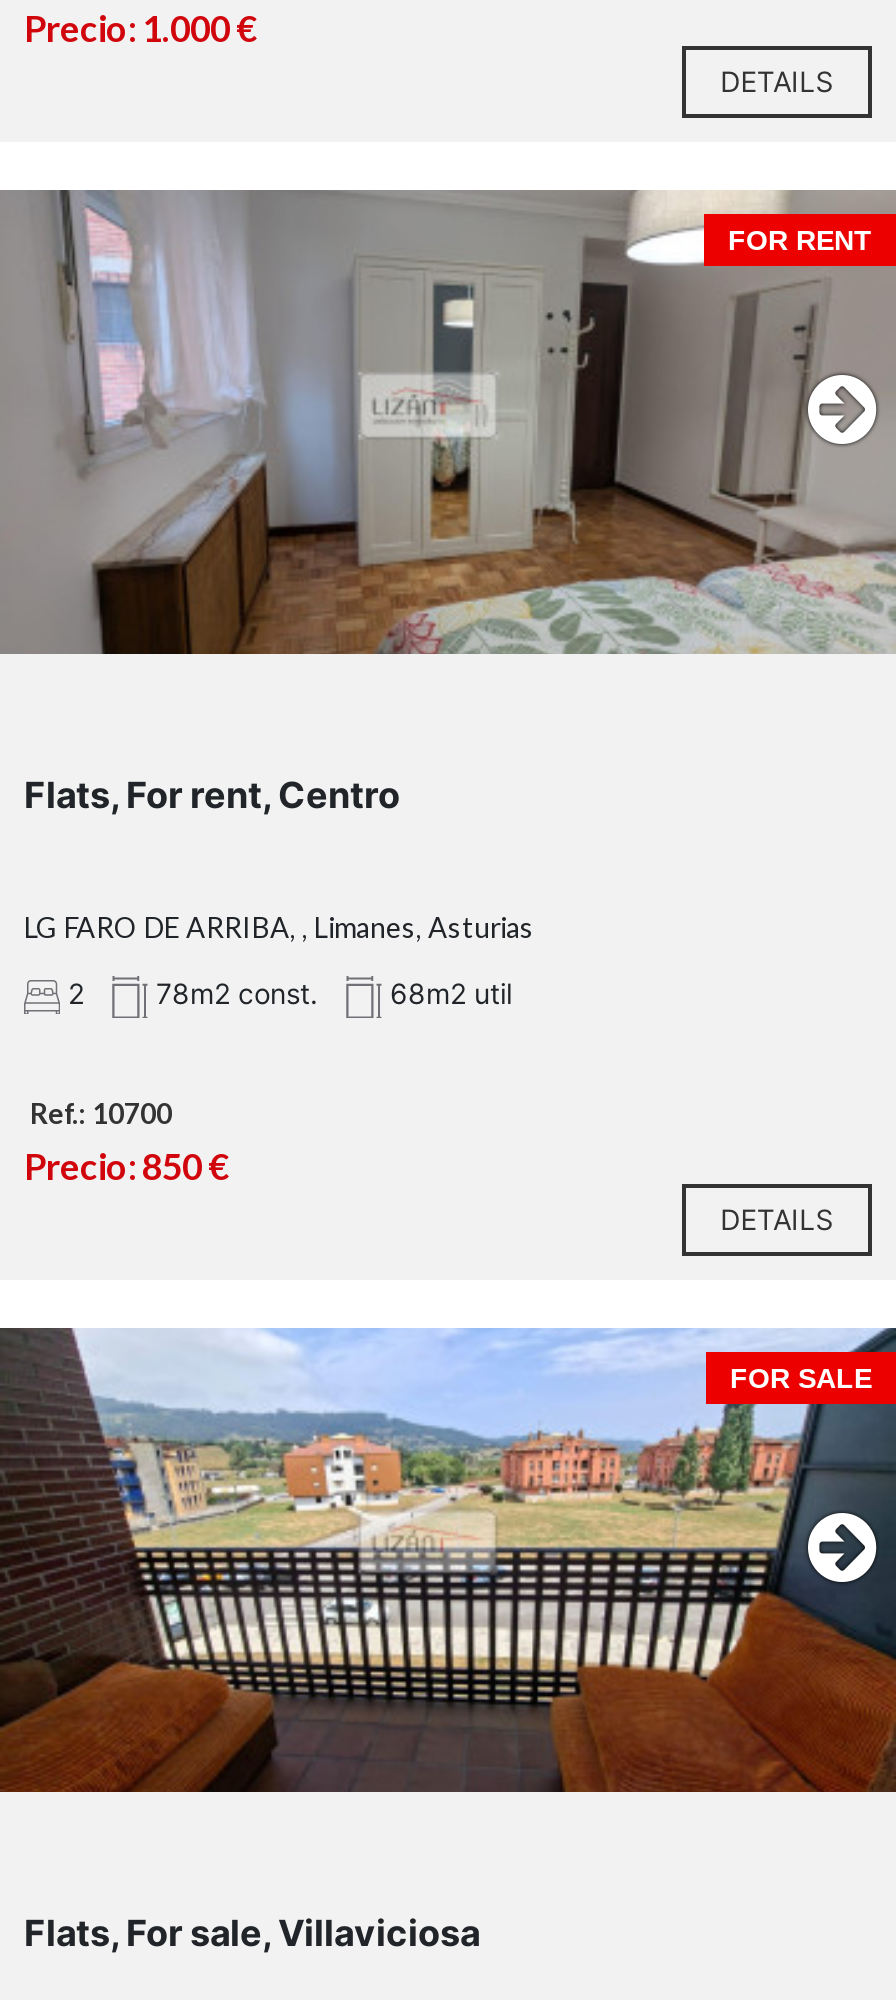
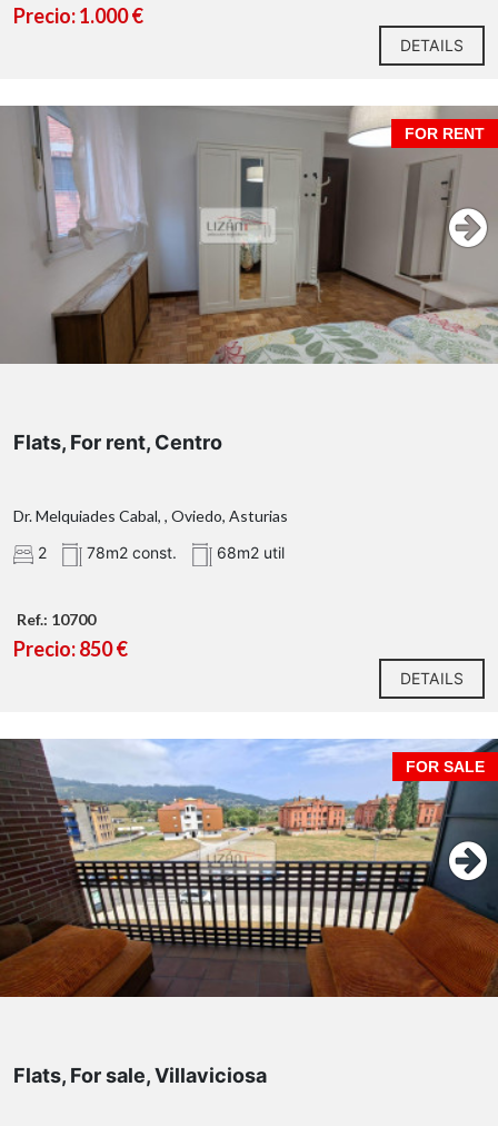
[24,911,534,945] LG FARO DE ARRIBA, , Limanes, Asturias -> [13,507,288,526] Dr. Melquiades Cabal, , Oviedo, Asturias

